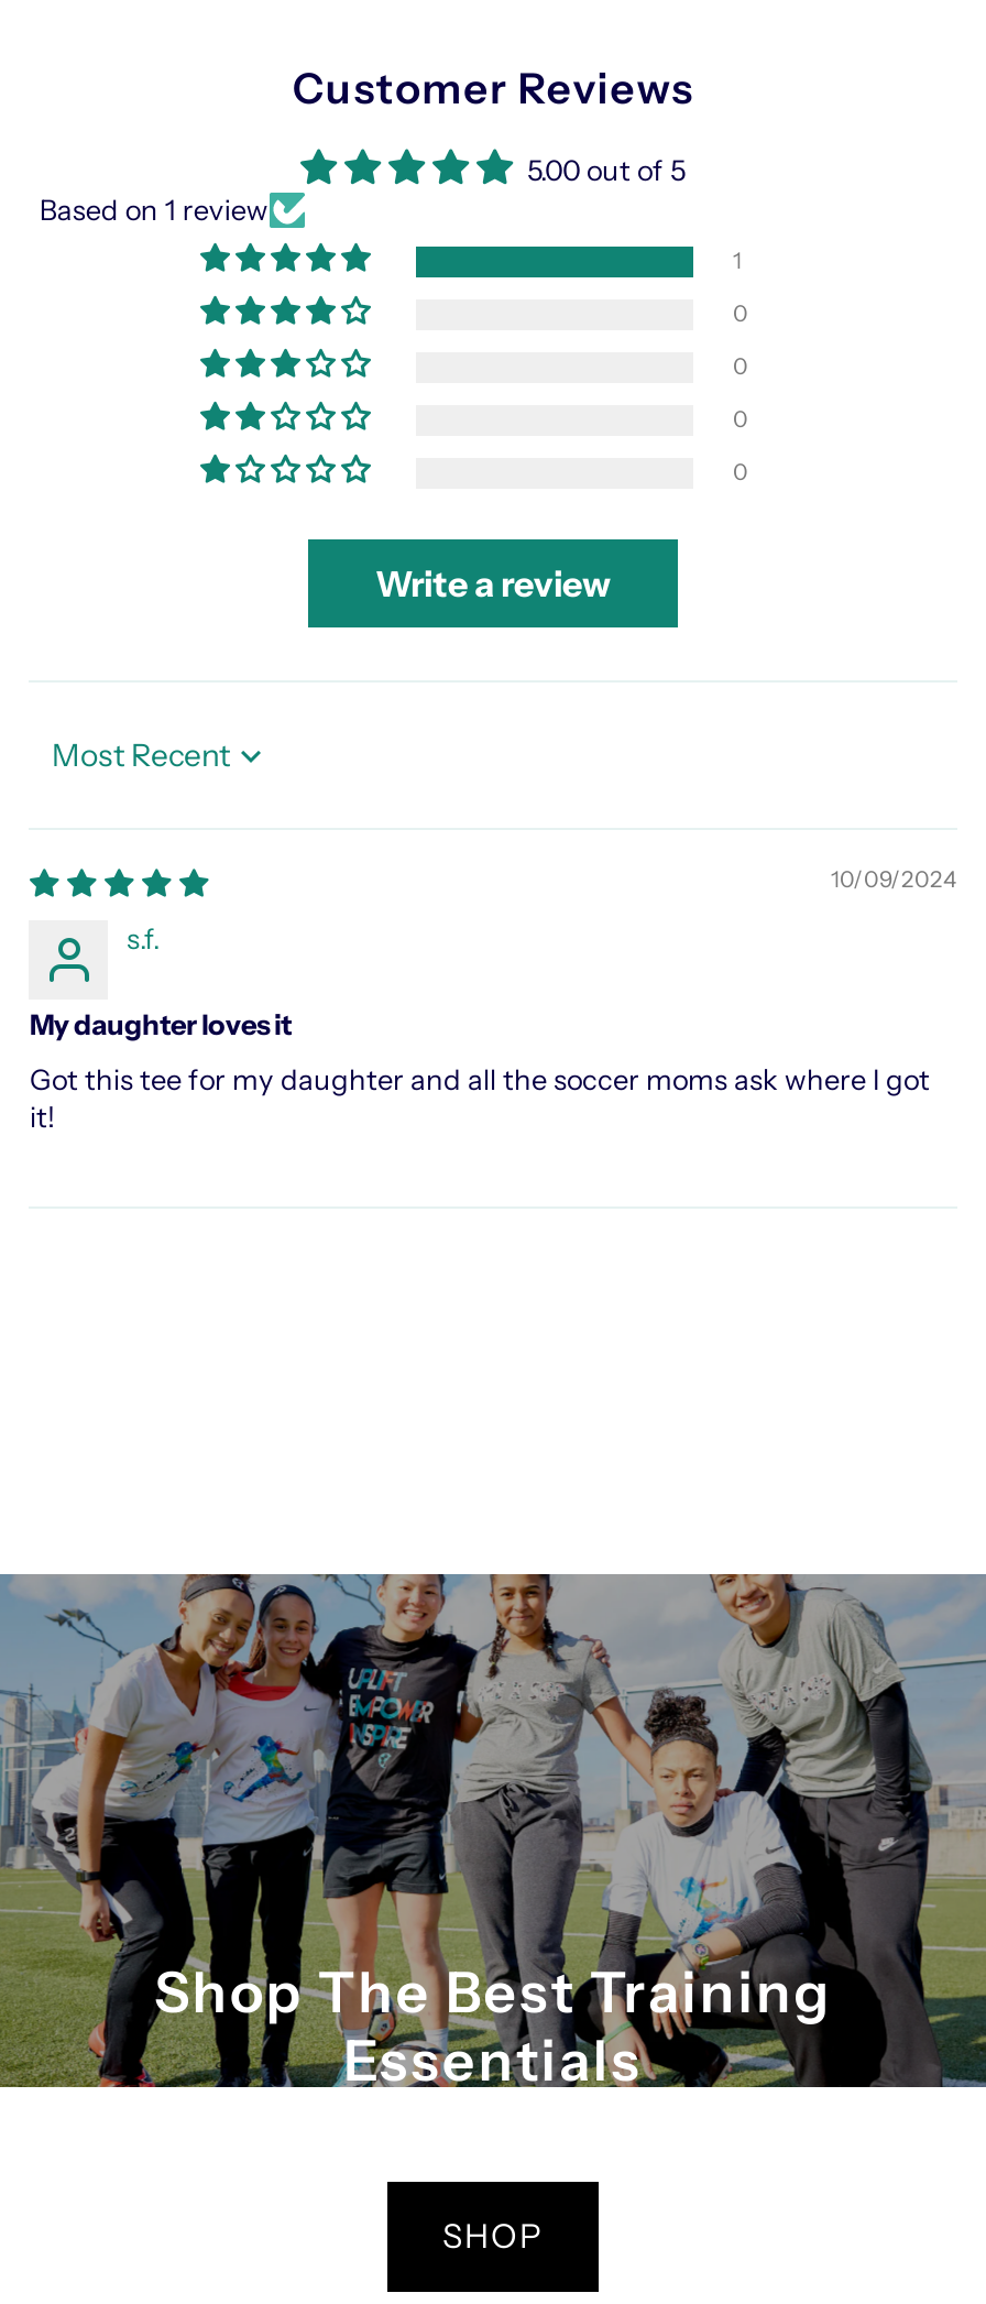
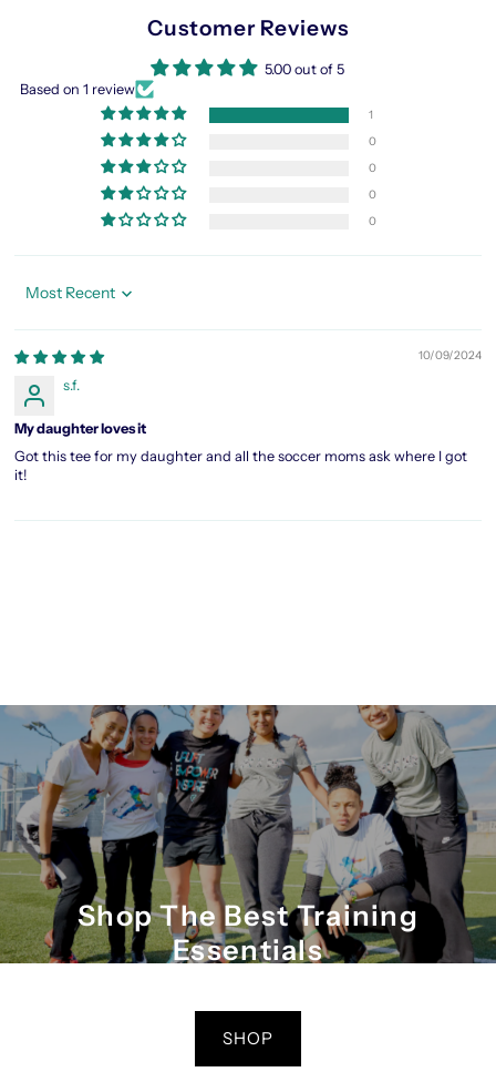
[375,561,611,605] Write a review -> none

